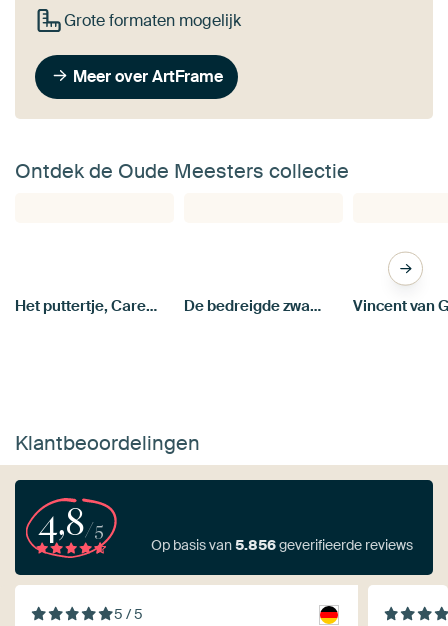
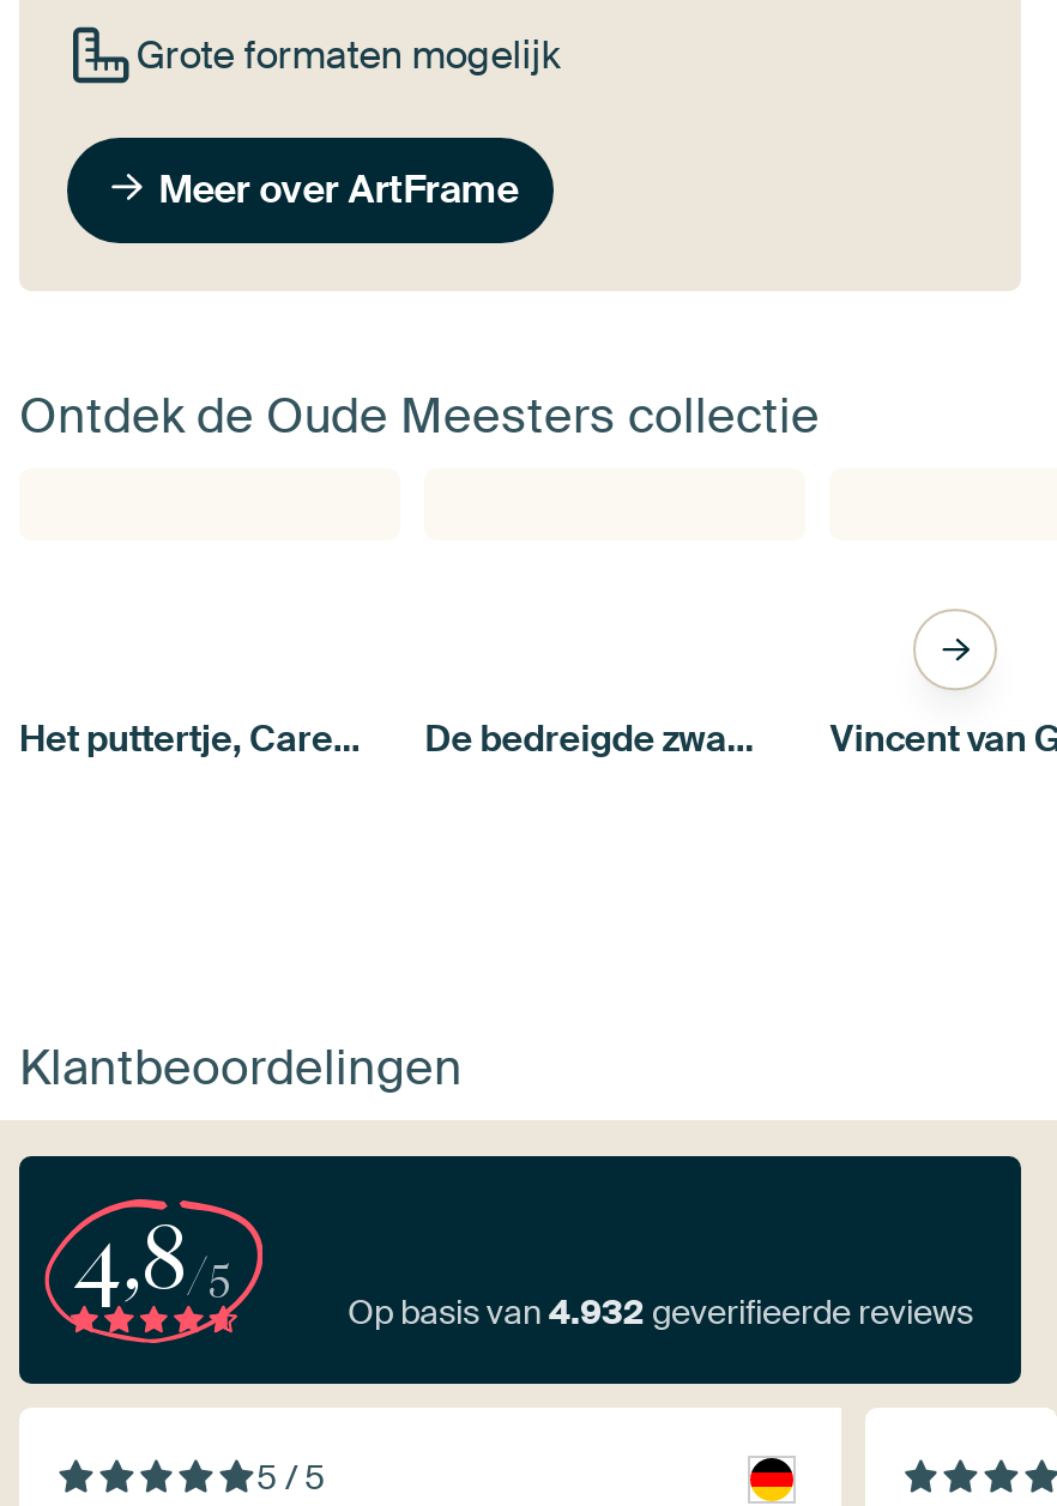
[151,536,413,554] Op basis van 5.856 geverifieerde reviews -> [348,1291,973,1334] Op basis van 4.932 geverifieerde reviews

